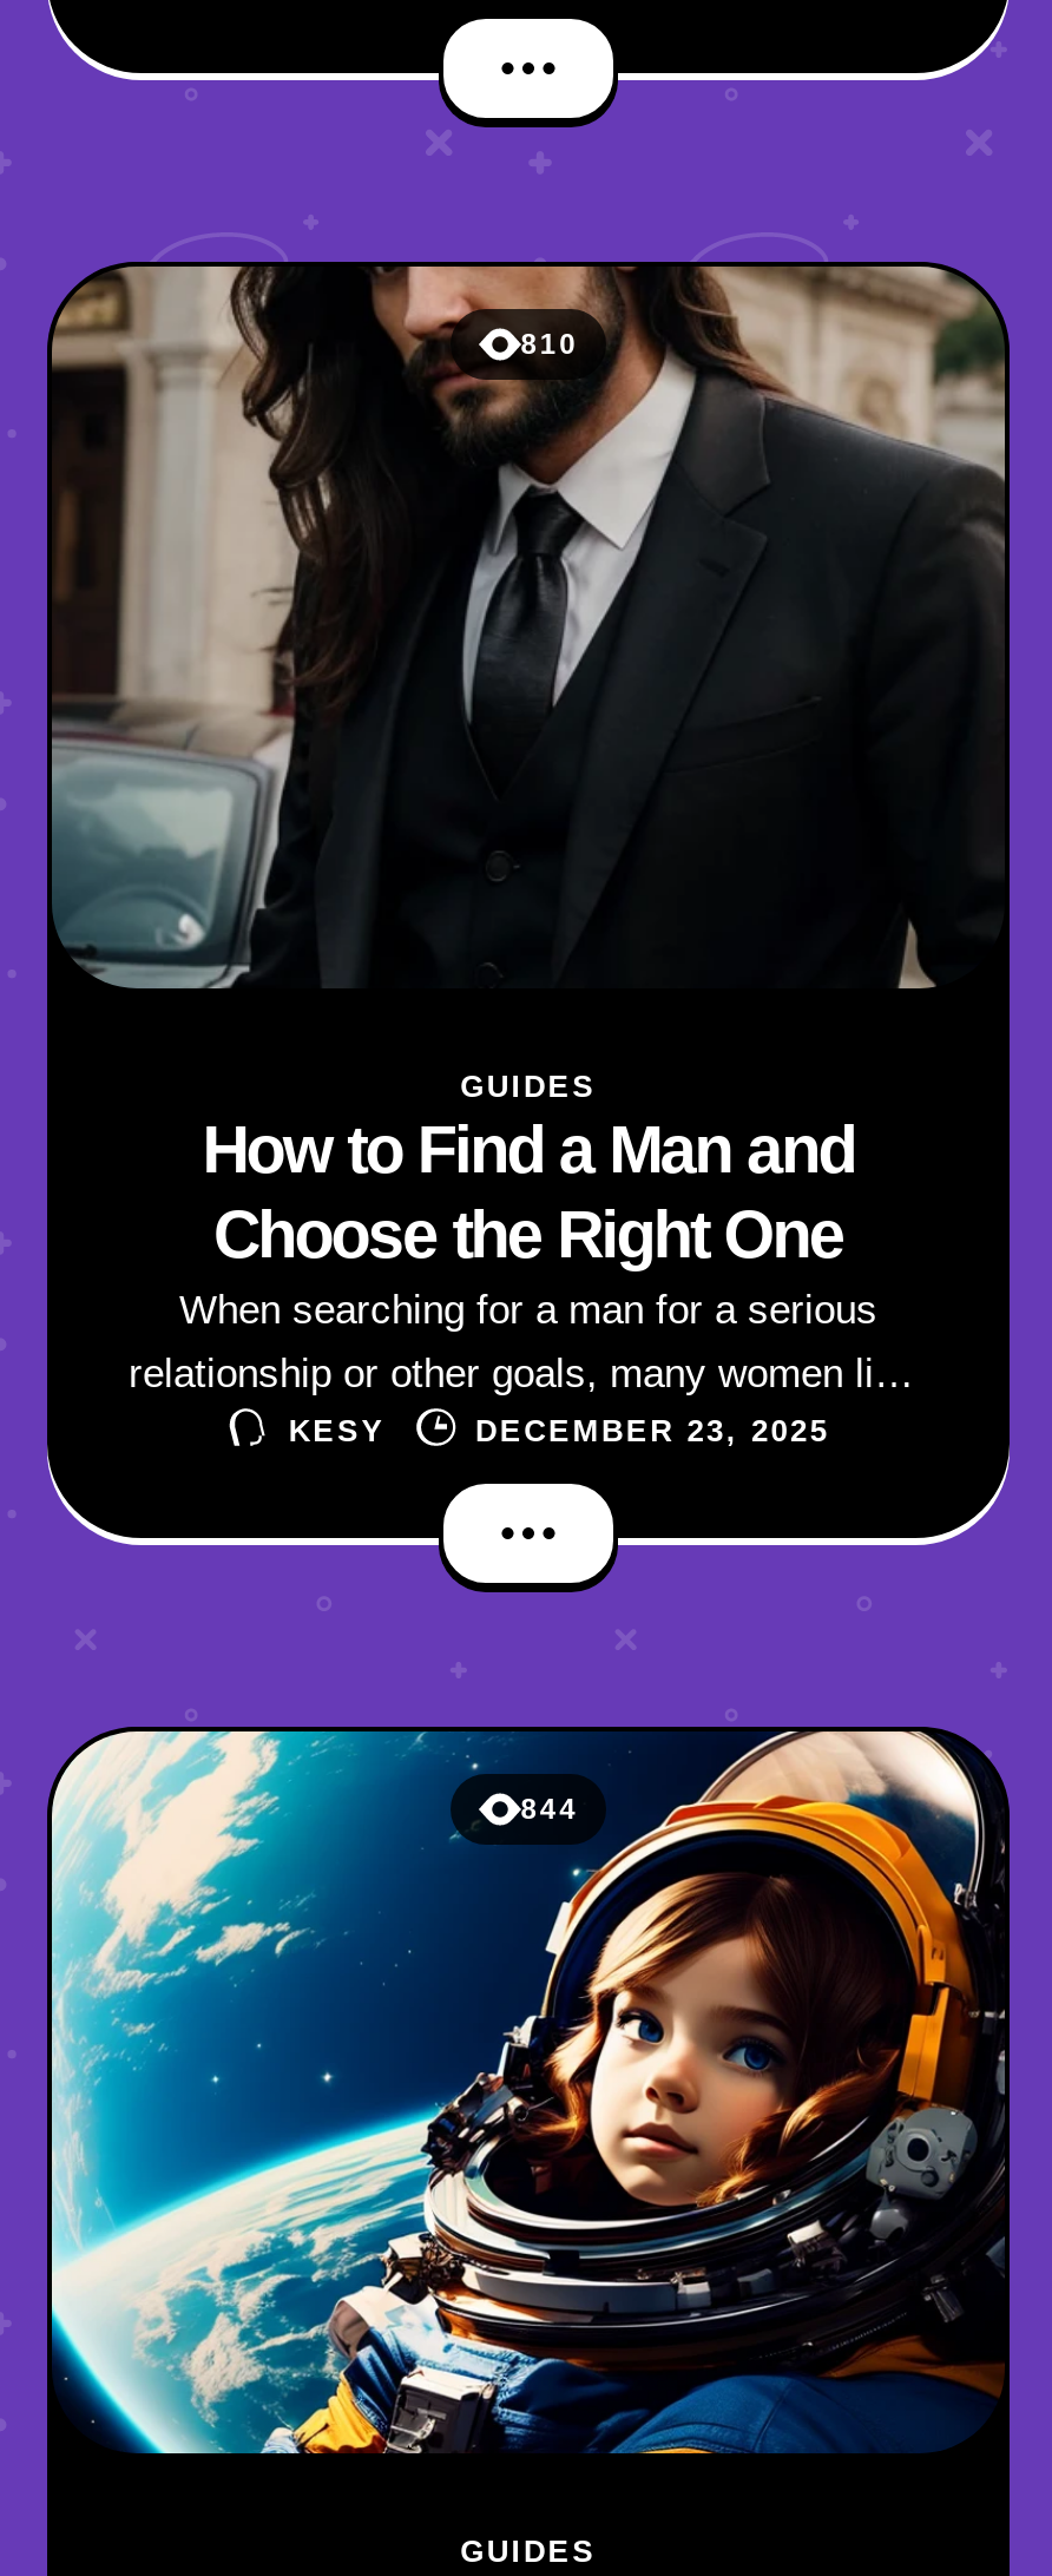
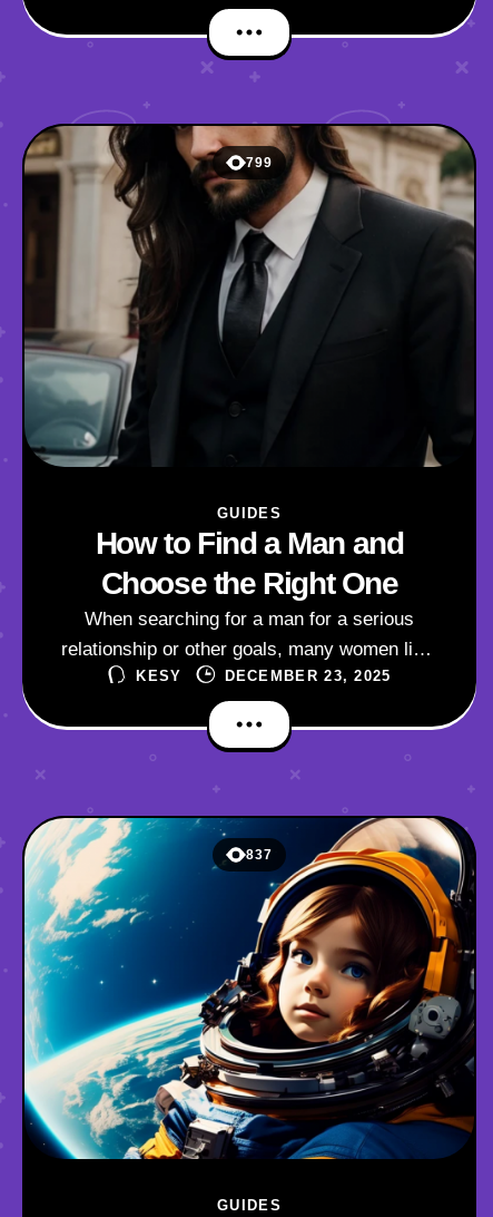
[521,328,579,361] 810 -> [246,155,273,171] 799
[521,1793,579,1826] 844 -> [246,847,273,863] 837

